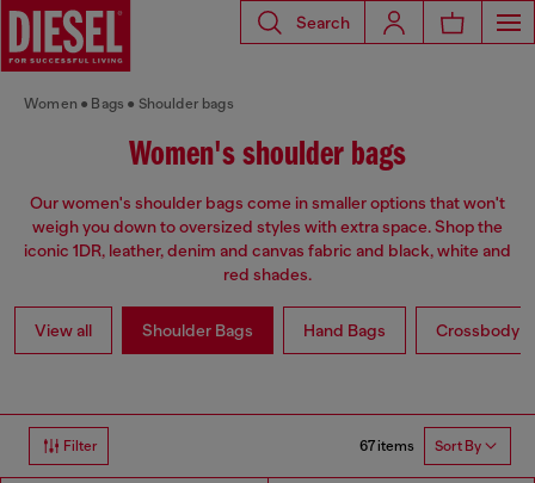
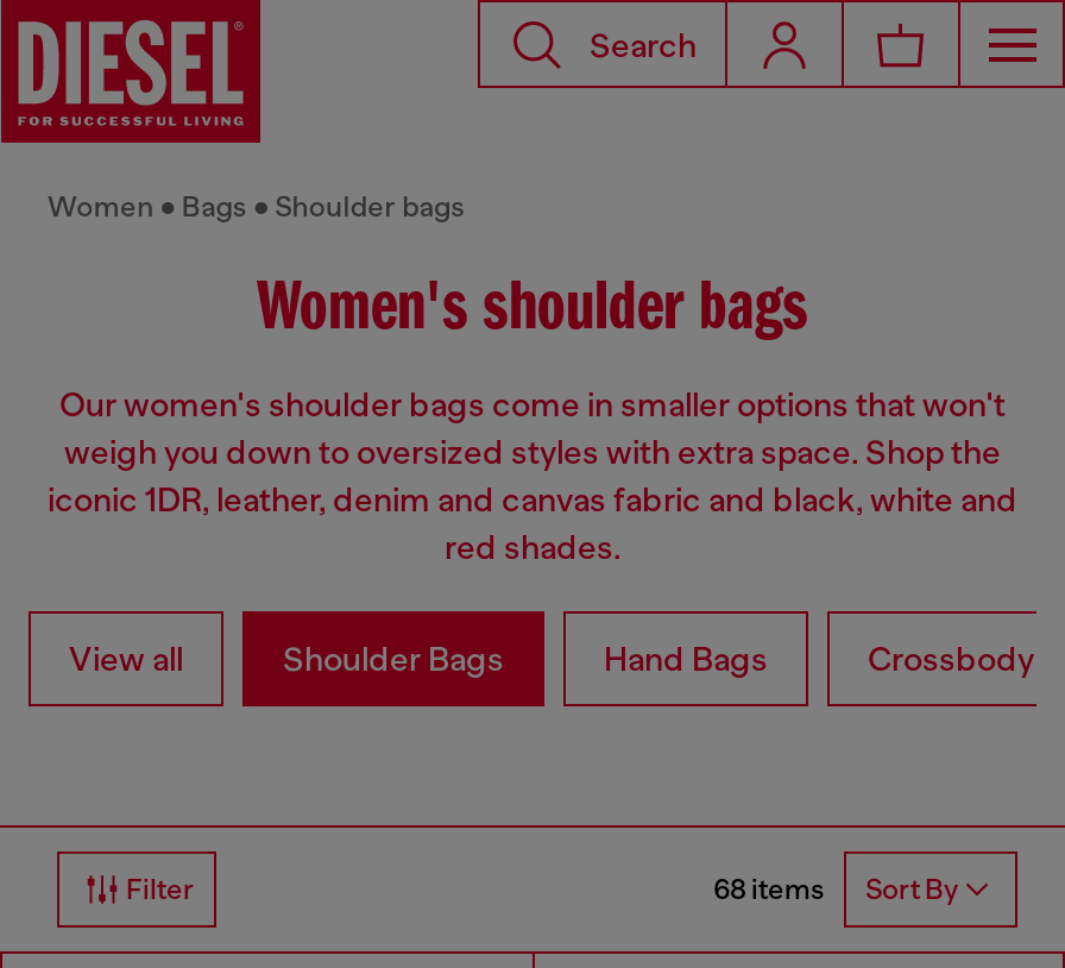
[359,438,481,455] 67 items Sort By -> [713,873,958,907] 68 items Sort By

